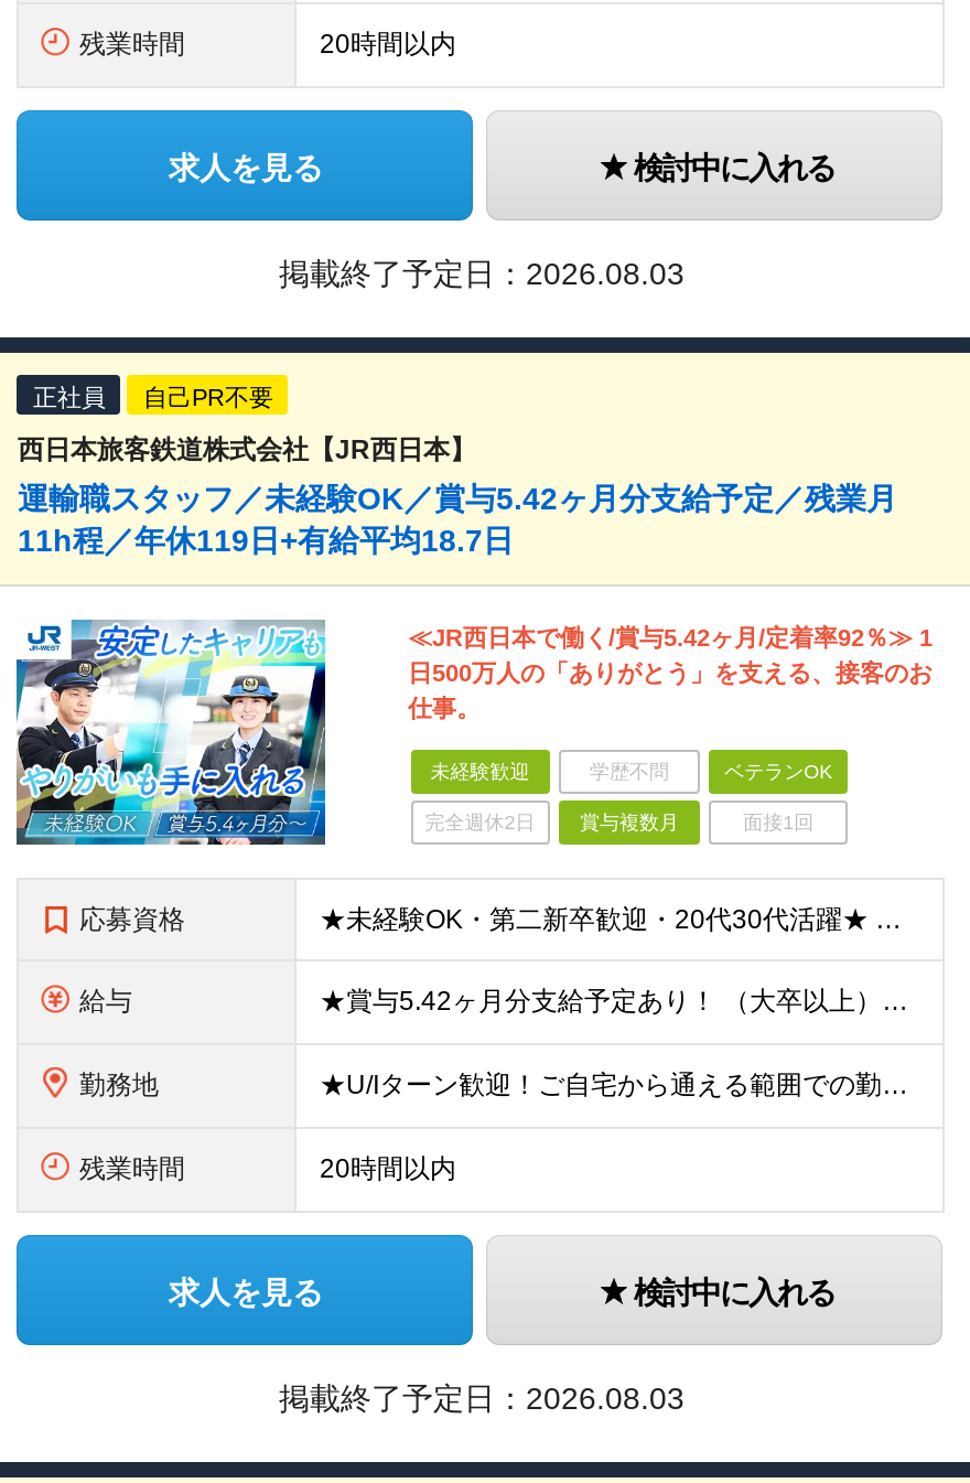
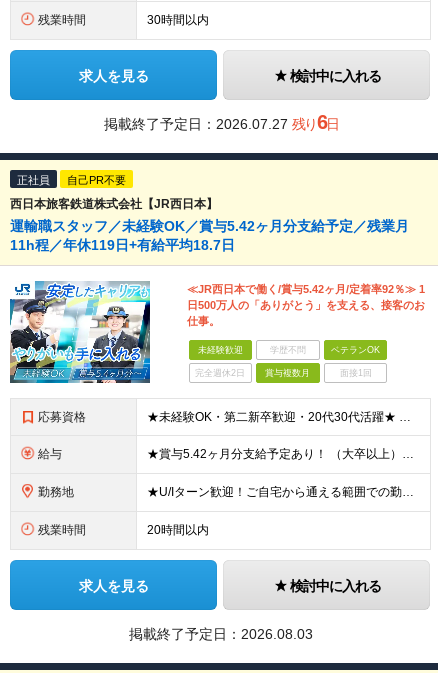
[319,29,456,60] 20時間以内 -> [147,13,209,27] 30時間以内
[279,256,685,291] 掲載終了予定日：2026.08.03 -> [103,111,338,133] 掲載終了予定日：2026.07.27 残り6日

